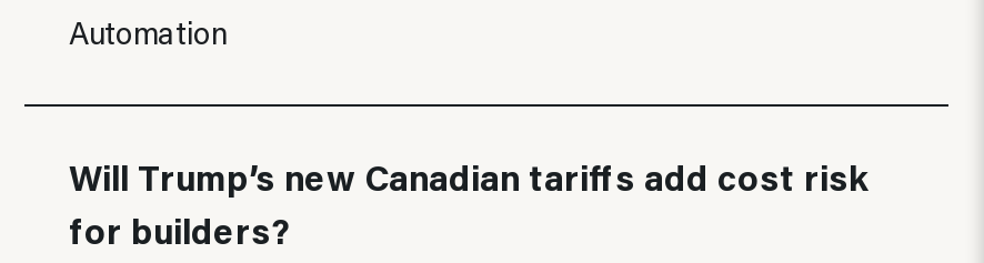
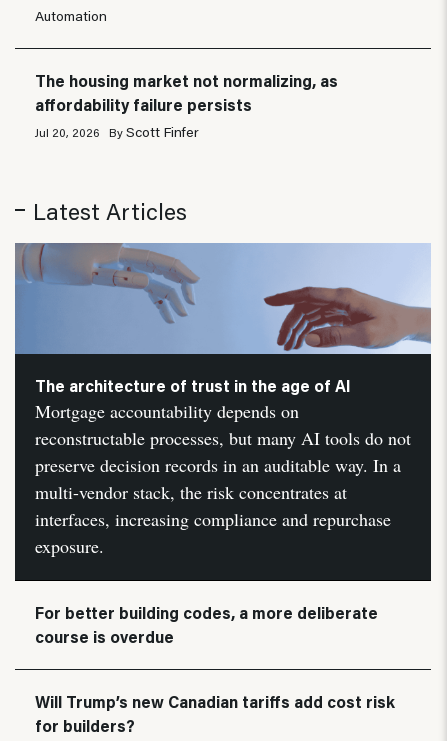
none -> [14,242,432,647] [image] | The architecture of trust in the age of AI | Mortgage accountability depends on | reconstructable processes, but many AI tools do not | preserve decision records in an auditable way. In a | multi-vendor stack, the risk concentrates at | interfaces, increasing compliance and repurchase | exposure. | For better building codes, a more deliberate | course is overdue
none -> [33,70,338,226] The housing market not normalizing, as | affordability failure persists | Jul 20, 2026 | By Scott Finfer | Latest Articles

